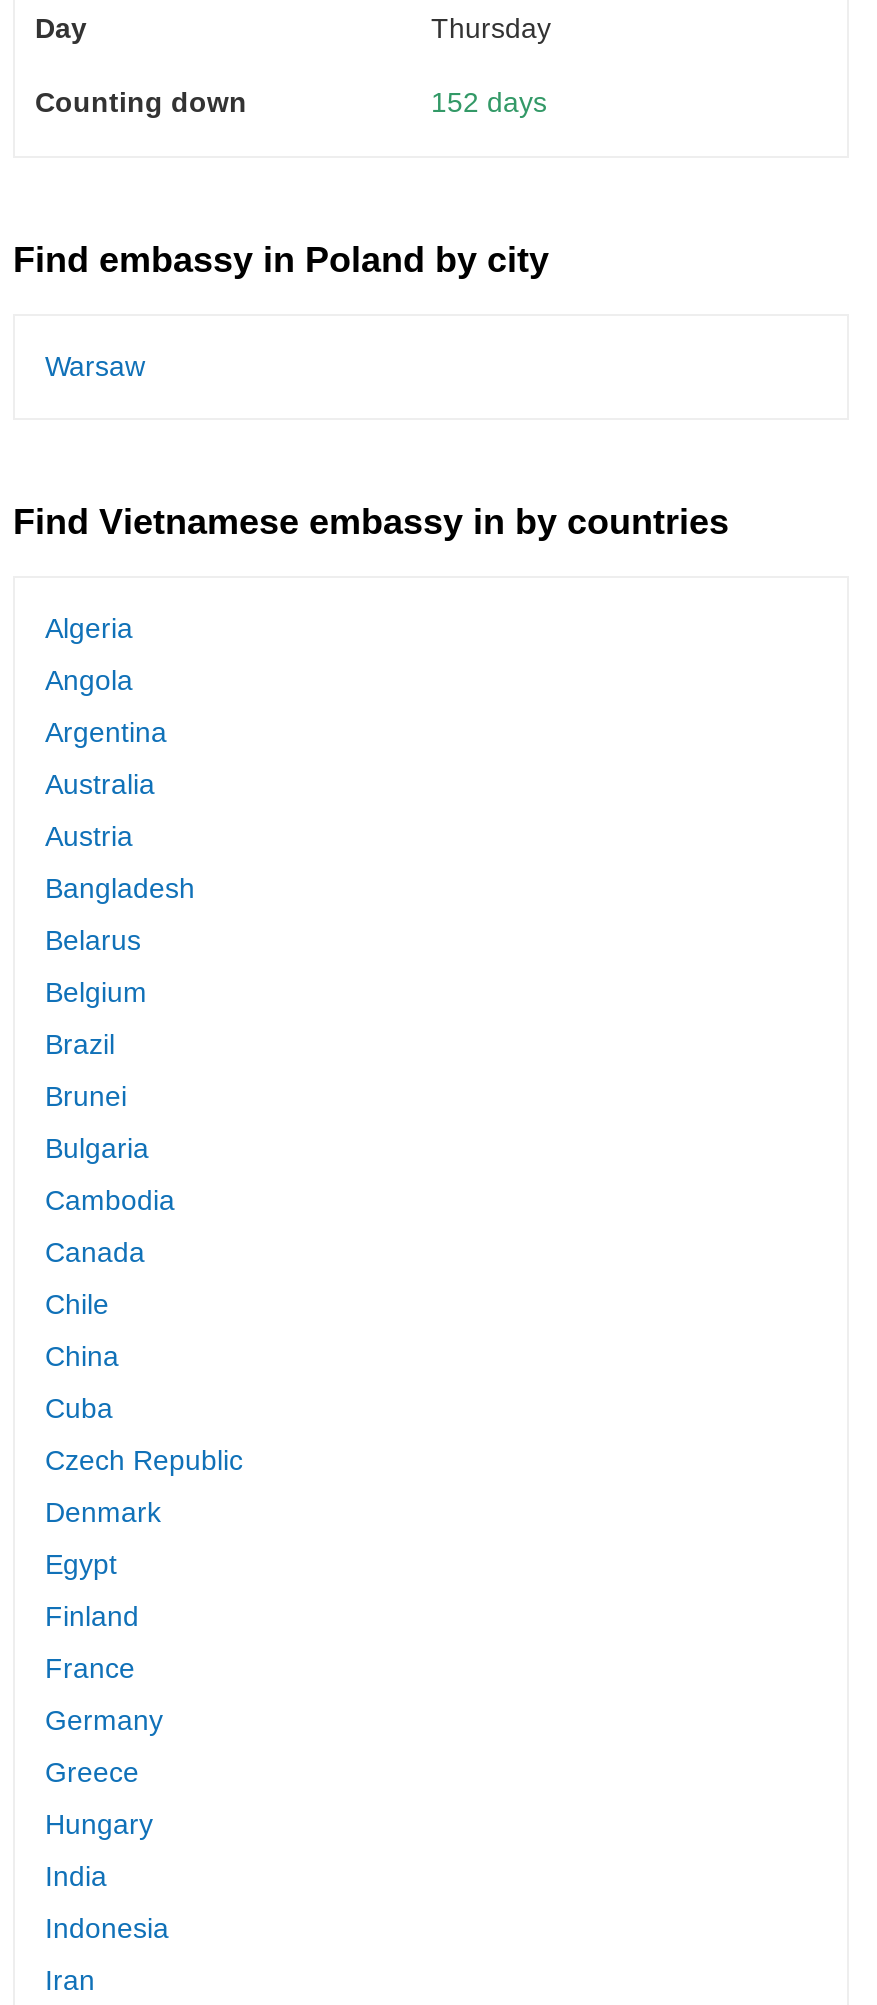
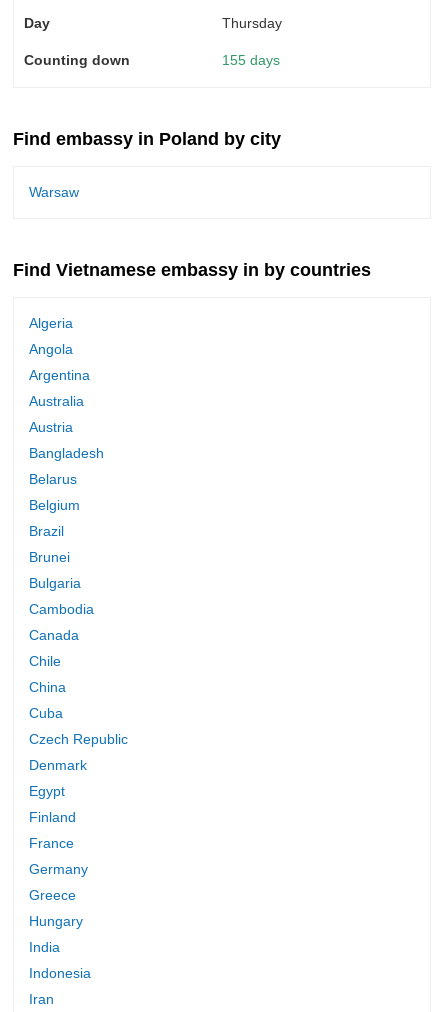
[431,85,547,117] 152 days -> [222,52,280,68] 155 days

